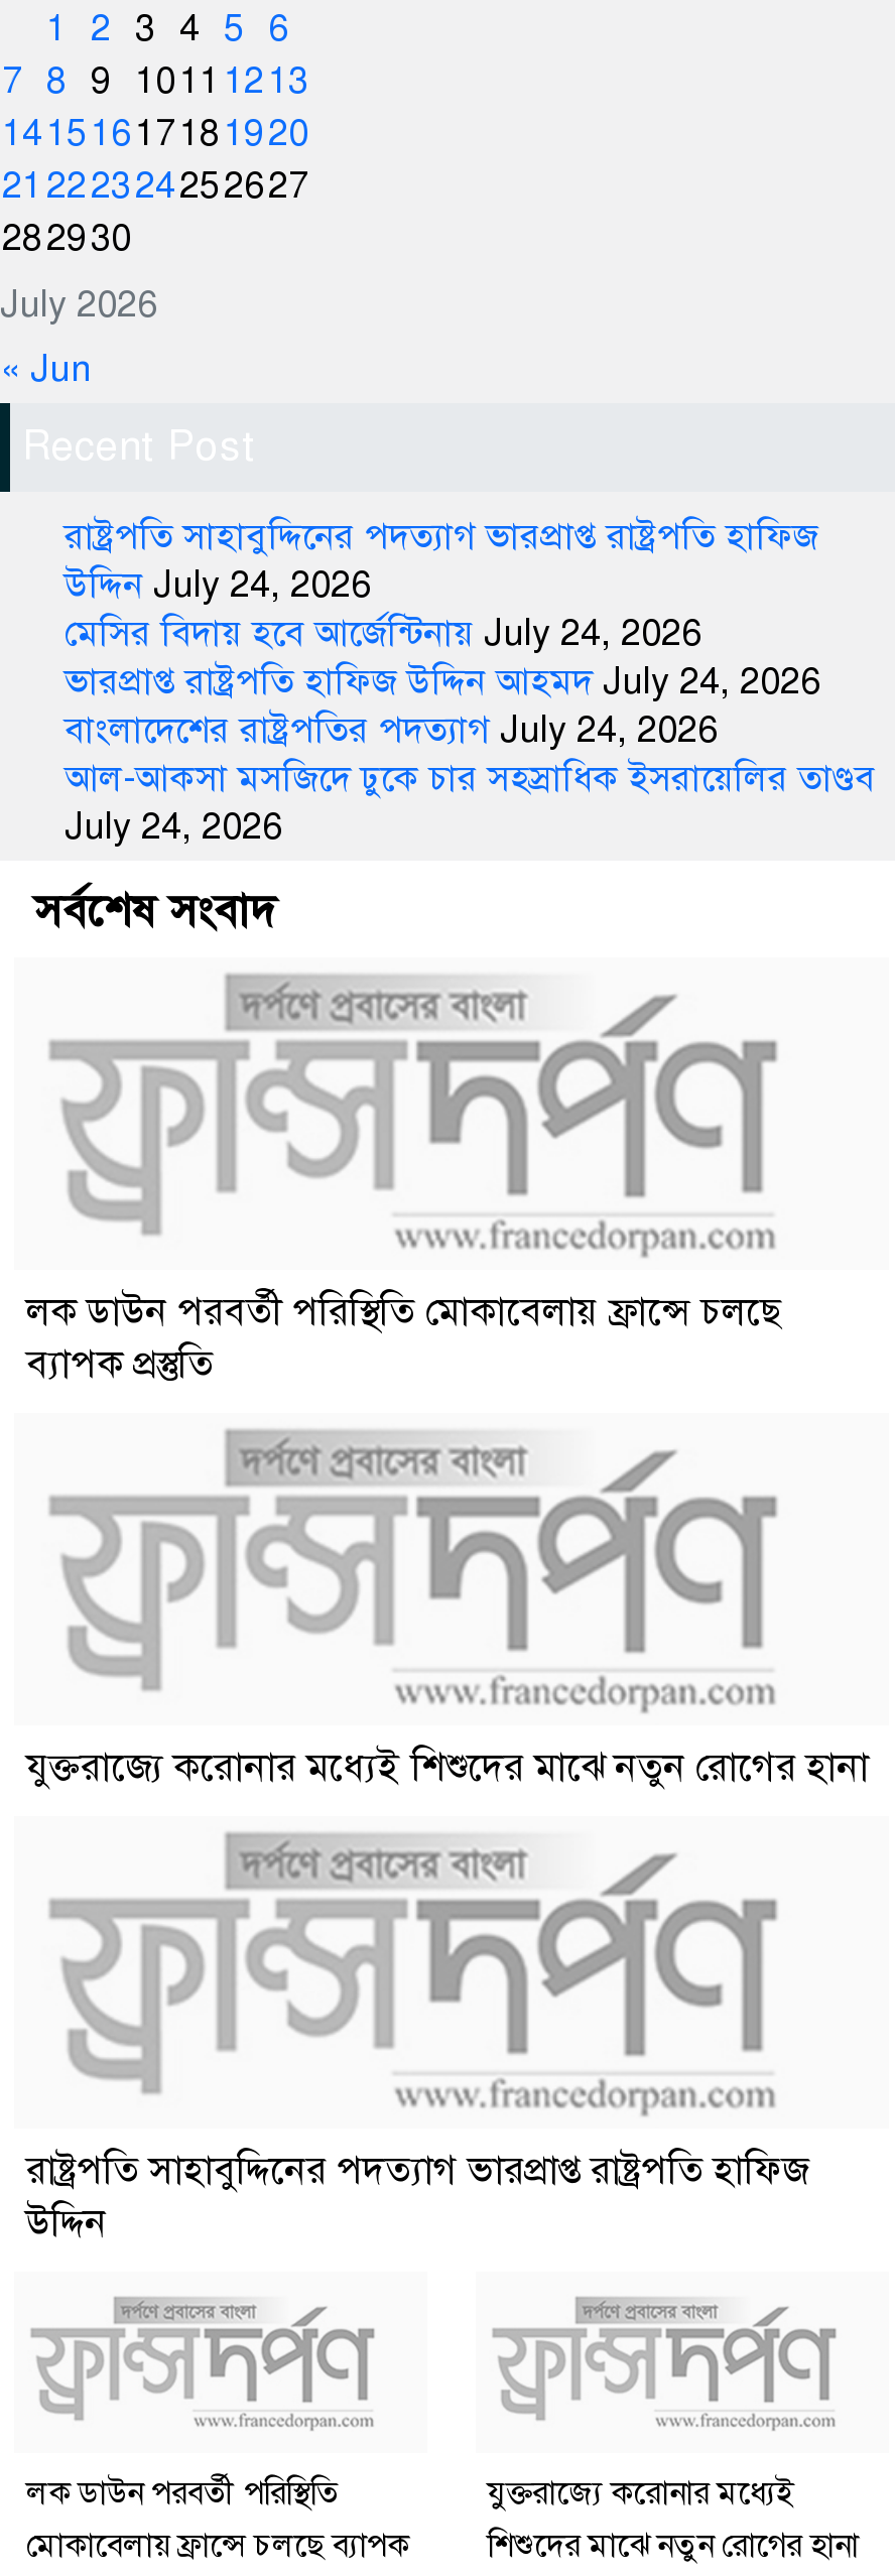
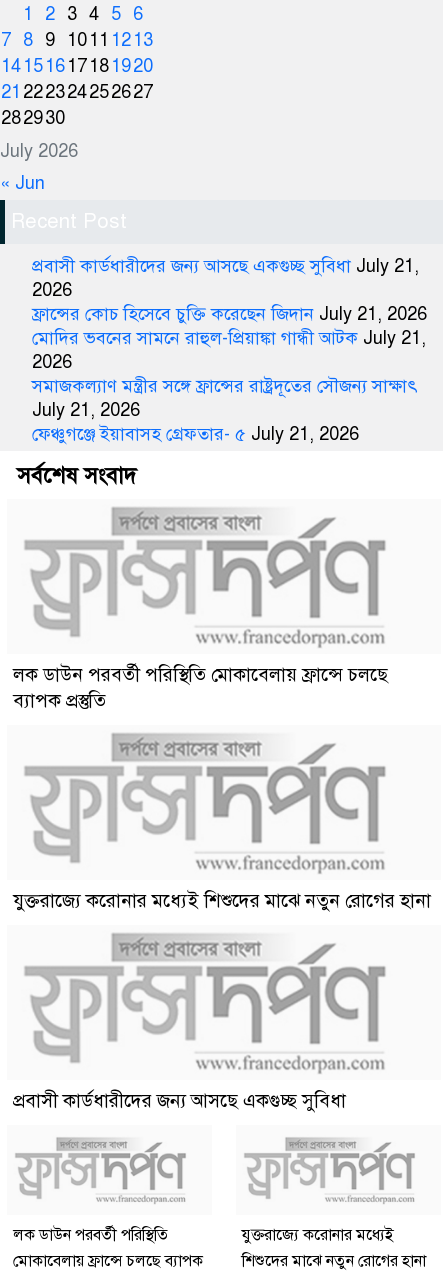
[65,515,875,849] রাষ্ট্রপতি সাহাবুদ্দিনের পদত্যাগ ভারপ্রাপ্ত রাষ্ট্রপতি হাফিজ | উদ্দিন July 24, 2026 | মেসির বিদায় হবে আর্জেন্টিনায় July 24, 2026 | ভারপ্রাপ্ত রাষ্ট্রপতি হাফিজ উদ্দিন আহমদ July 24, 2026 | বাংলাদেশের রাষ্ট্রপতির পদত্যাগ July 24, 2026 | আল-আকসা মসজিদে ঢুকে চার সহস্রাধিক ইসরায়েলির তাণ্ডব | July 24, 2026 -> [32,255,427,445] প্রবাসী কার্ডধারীদের জন্য আসছে একগুচ্ছ সুবিধা July 21, | 2026 | ফ্রান্সের কোচ হিসেবে চুক্তি করেছেন জিদান July 21, 2026 | মোদির ভবনের সামনে রাহুল-প্রিয়াঙ্কা গান্ধী আটক July 21, | 2026 | সমাজকল্যাণ মন্ত্রীর সঙ্গে ফ্রান্সের রাষ্ট্রদূতের সৌজন্য সাক্ষাৎ | July 21, 2026 | ফেঞ্চুগঞ্জে ইয়াবাসহ গ্রেফতার- ৫ July 21, 2026
moved [26,884,869,1791] -> [13,462,431,912]: সর্বশেষ সংবাদ | ব্যাপক প্রস্তুতি | যুক্তরাজ্যে করোনার মধ্যেই শিশুদের মাঝে নতুন রোগের হানা
[26,2147,808,2246] রাষ্ট্রপতি সাহাবুদ্দিনের পদত্যাগ ভারপ্রাপ্ত রাষ্ট্রপতি হাফিজ | উদ্দিন -> [13,1089,346,1112] প্রবাসী কার্ডধারীদের জন্য আসছে একগুচ্ছ সুবিধা

